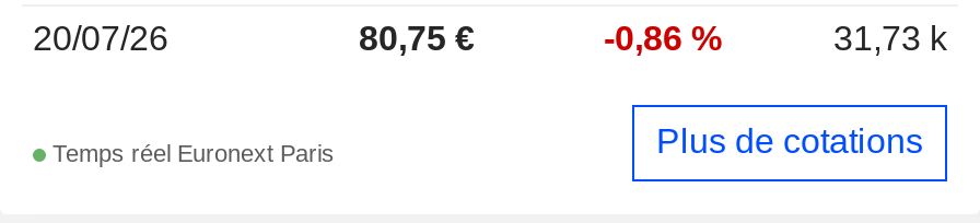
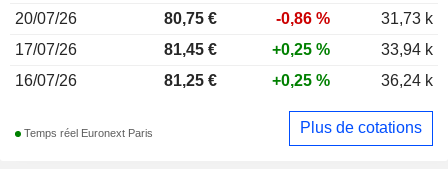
none -> [15,41,433,89] 17/07/26 | 81,45 € | +0,25 % | 33,94 k | 16/07/26 | 81,25 € | +0,25 % | 36,24 k

